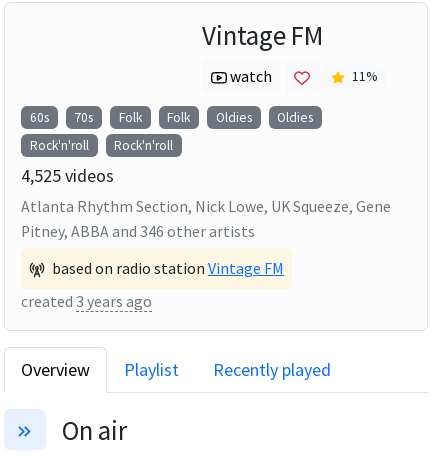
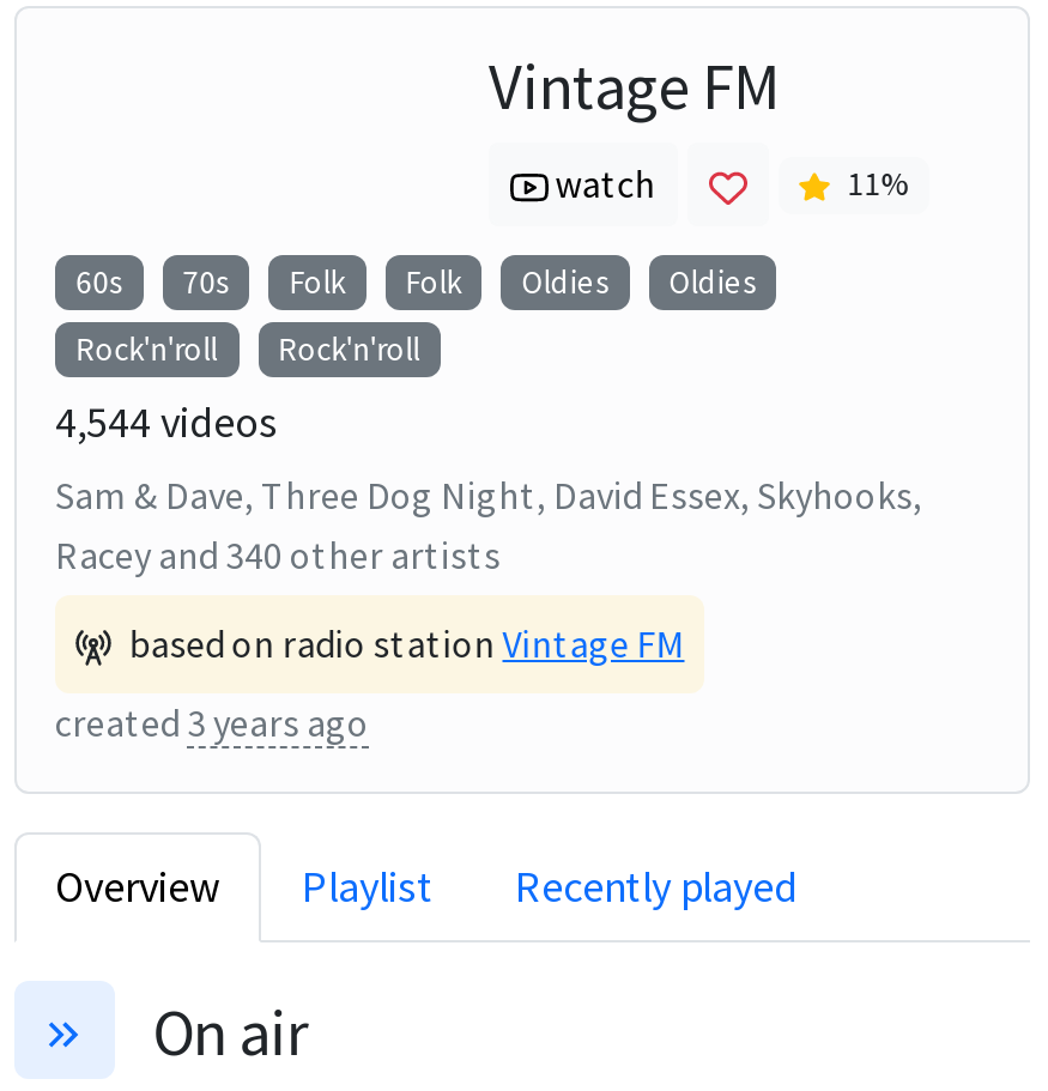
[21,164,391,241] 4,525 videos | Atlanta Rhythm Section, Nick Lowe, UK Squeeze, Gene | Pitney, ABBA and 346 other artists -> [55,394,922,578] 4,544 videos | Sam & Dave, Three Dog Night, David Essex, Skyhooks, | Racey and 340 other artists

